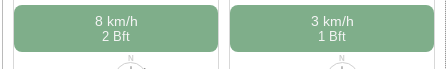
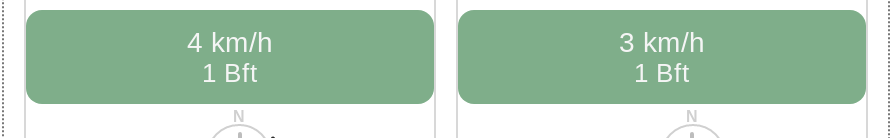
[94,13,137,29] 8 km/h -> [187,26,273,58] 4 km/h
[102,29,130,44] 2 Bft -> [202,58,258,88] 1 Bft

